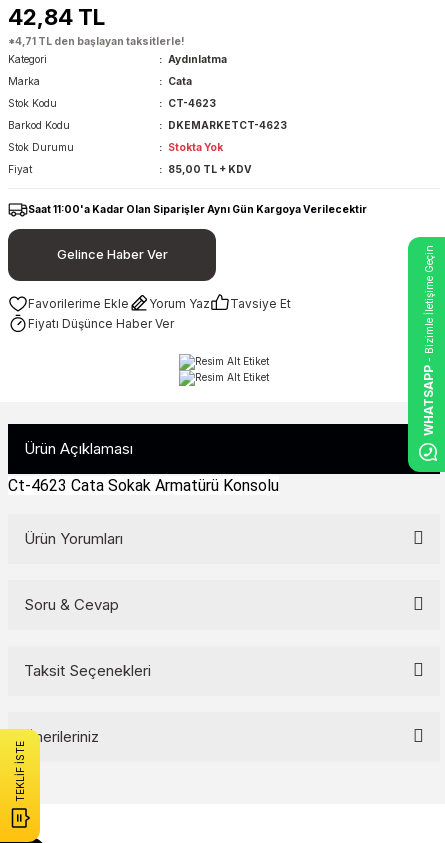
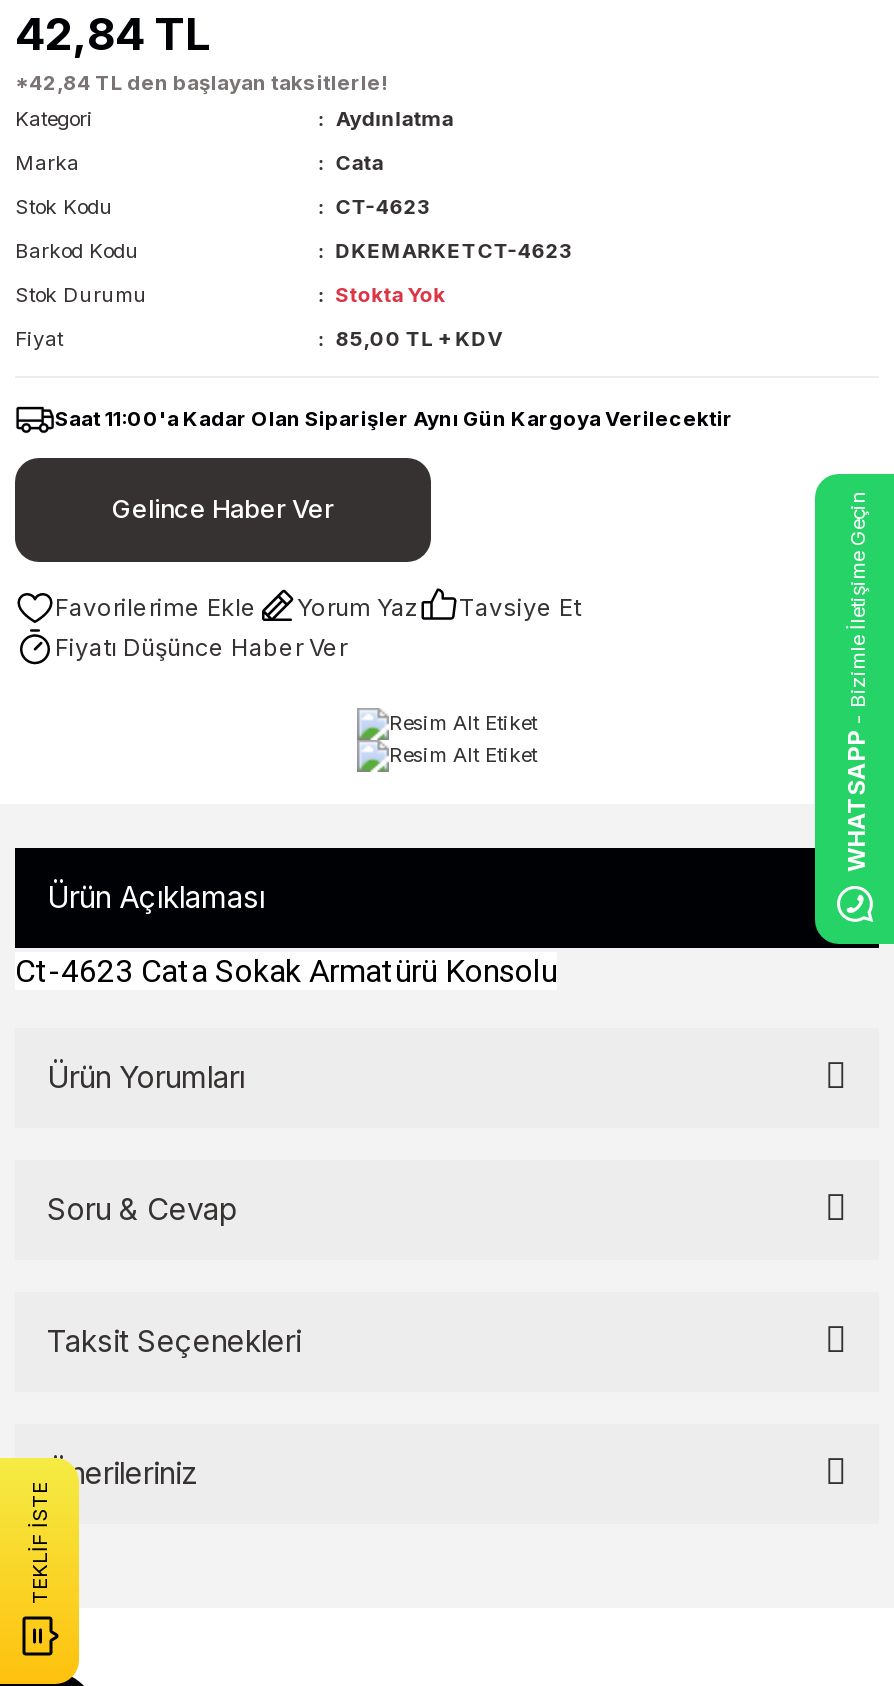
[8,35,184,47] *4,71 TL den başlayan taksitlerle! -> [15,70,387,94] *42,84 TL den başlayan taksitlerle!

